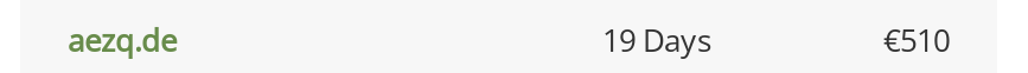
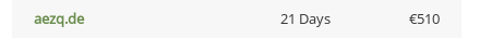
[602,19,711,61] 19 Days -> [280,9,330,28] 21 Days

